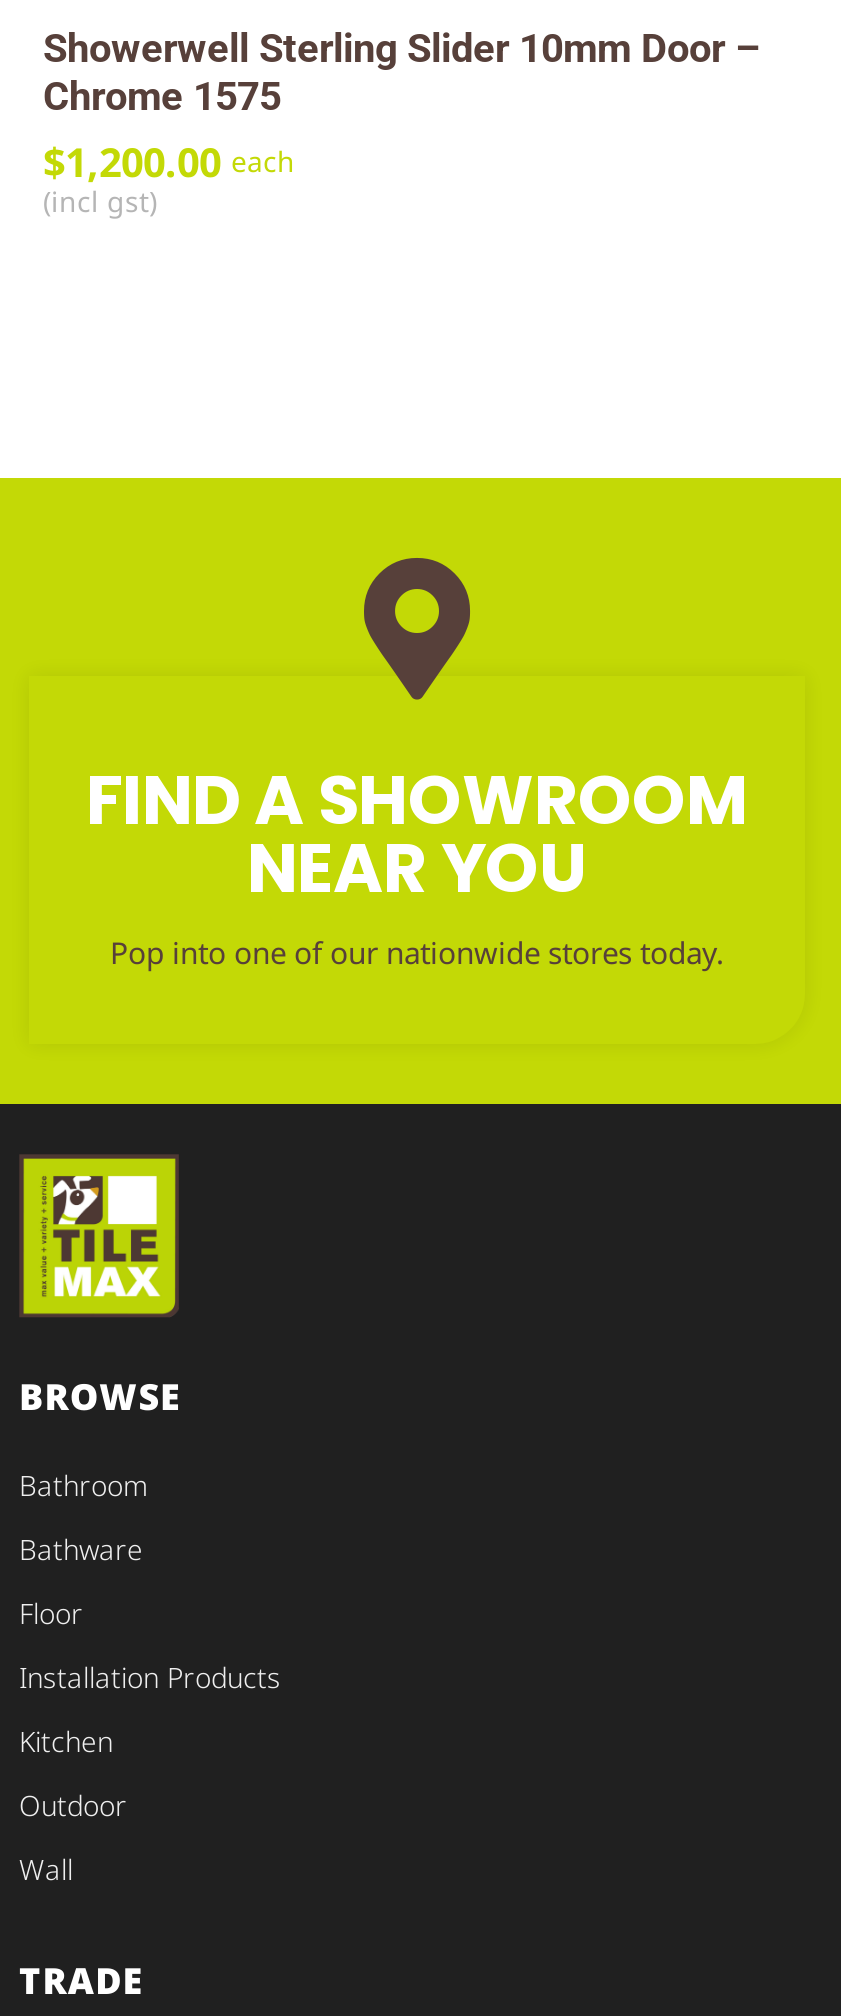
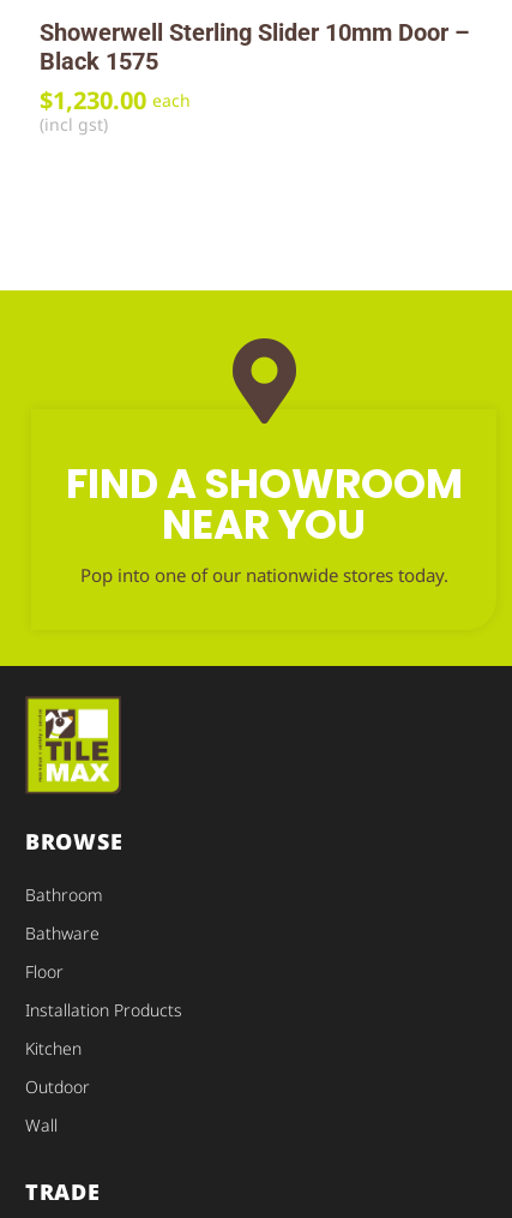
[43,72,295,189] Chrome 1575 | $1,200.00 each -> [40,47,191,117] Black 1575 | $1,230.00 each

